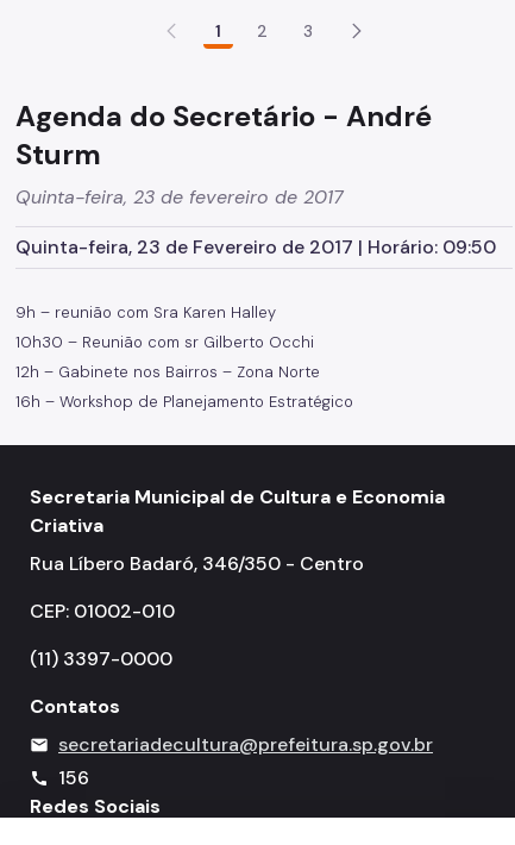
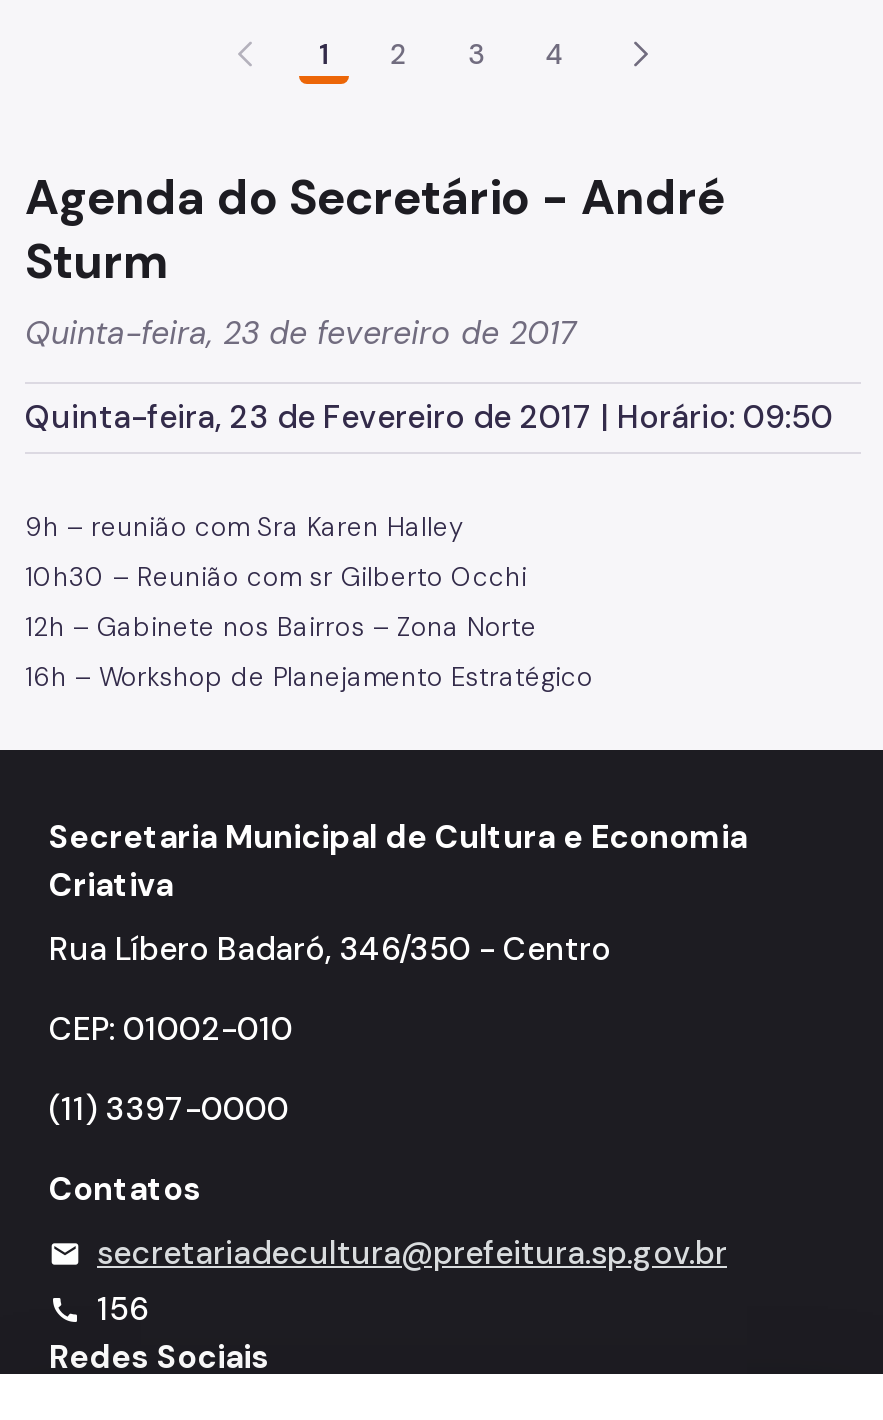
none -> [545,36,566,72] 4

